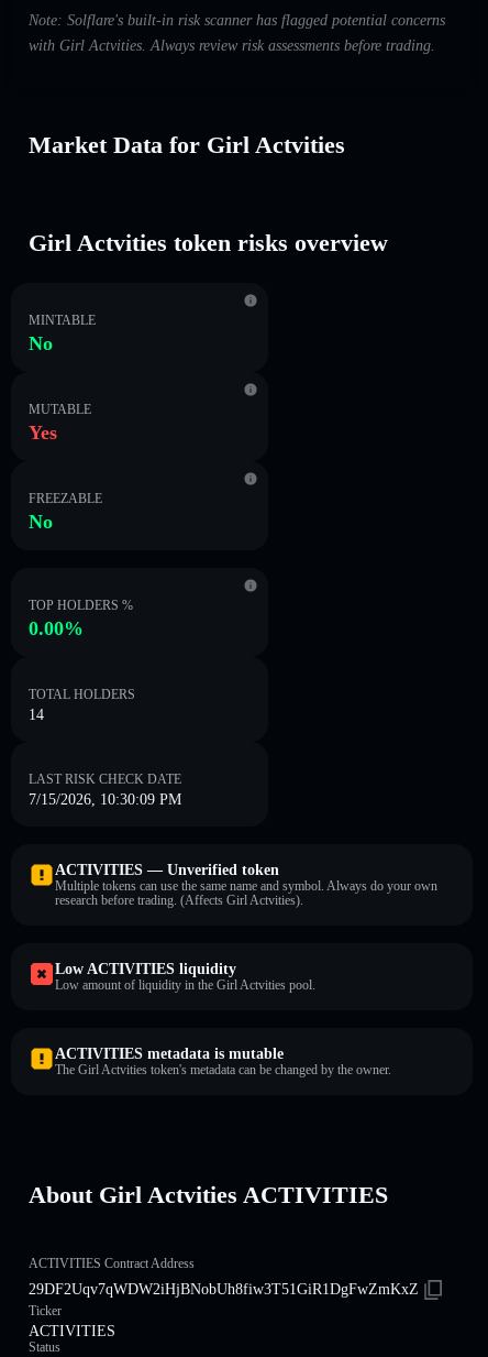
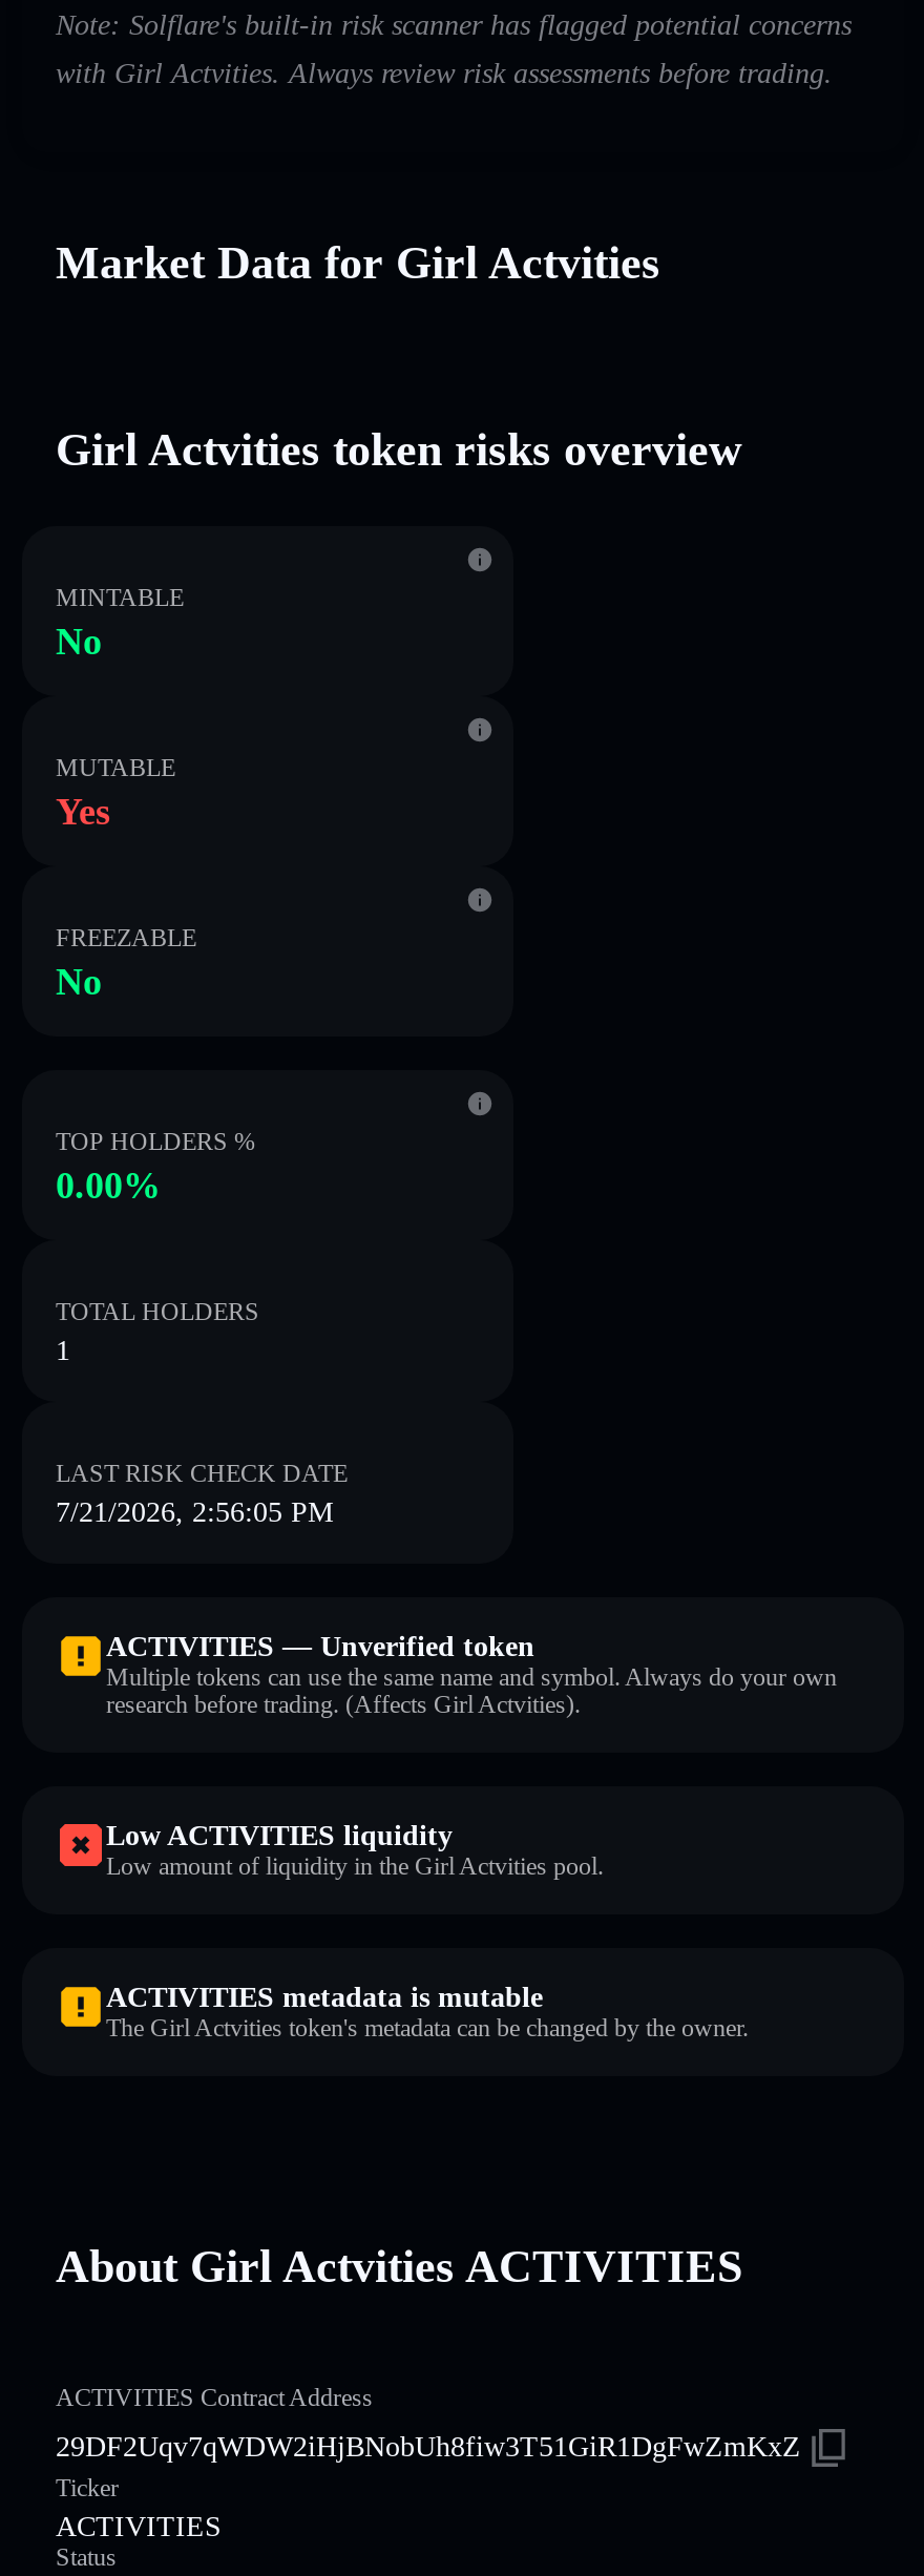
[29,707,44,723] 14 -> [56,1335,70,1366] 1
[29,791,181,808] 7/15/2026, 10:30:09 PM -> [56,1496,333,1528] 7/21/2026, 2:56:05 PM

